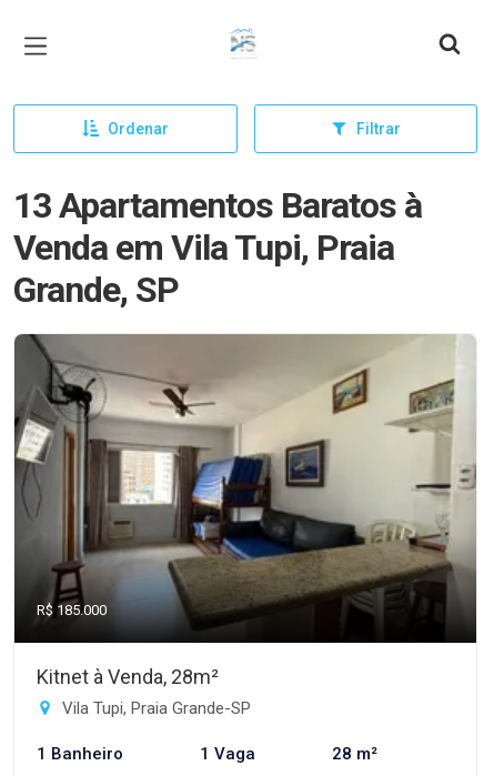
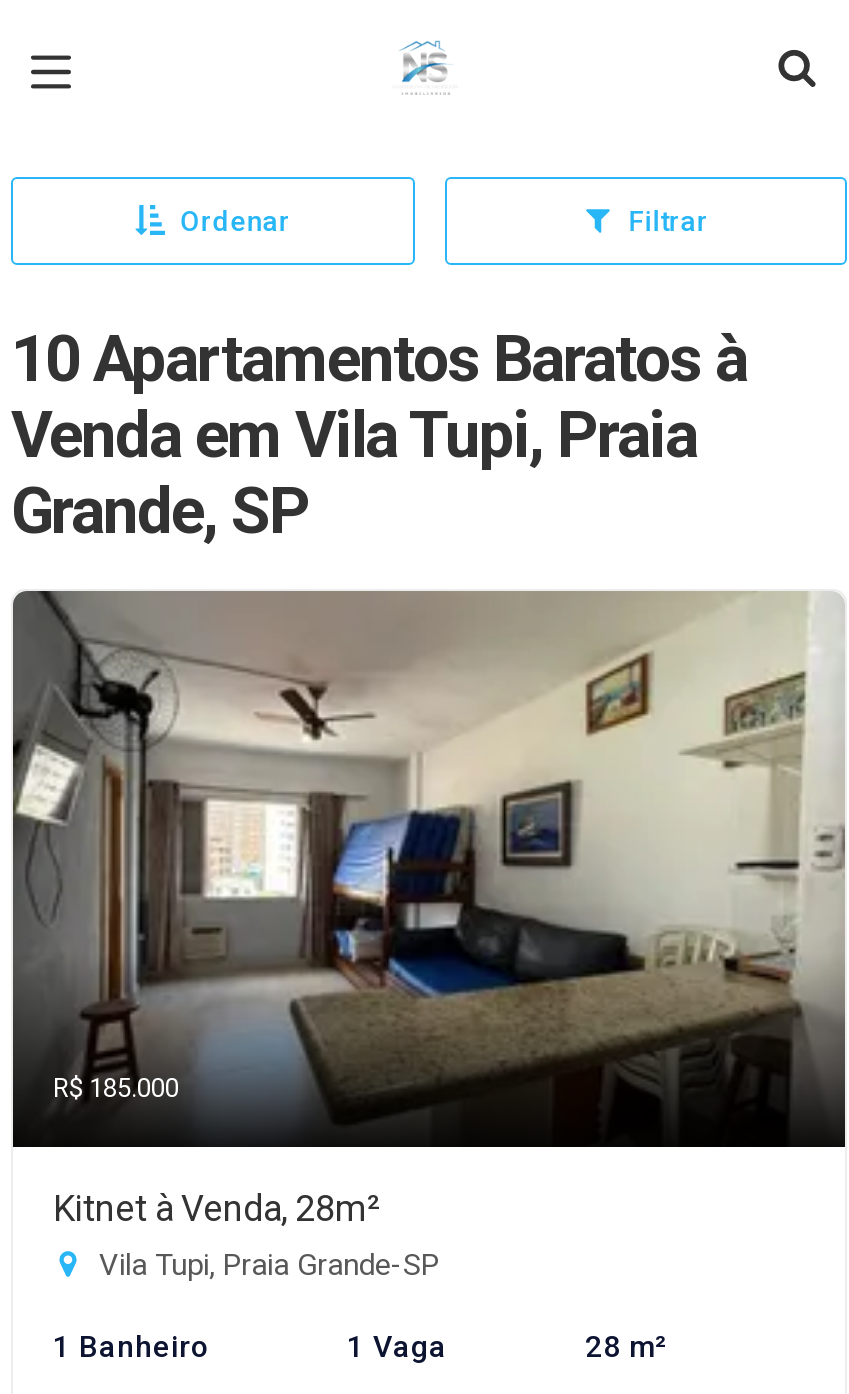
[13,184,422,226] 13 Apartamentos Baratos à -> [11,321,747,397] 10 Apartamentos Baratos à

